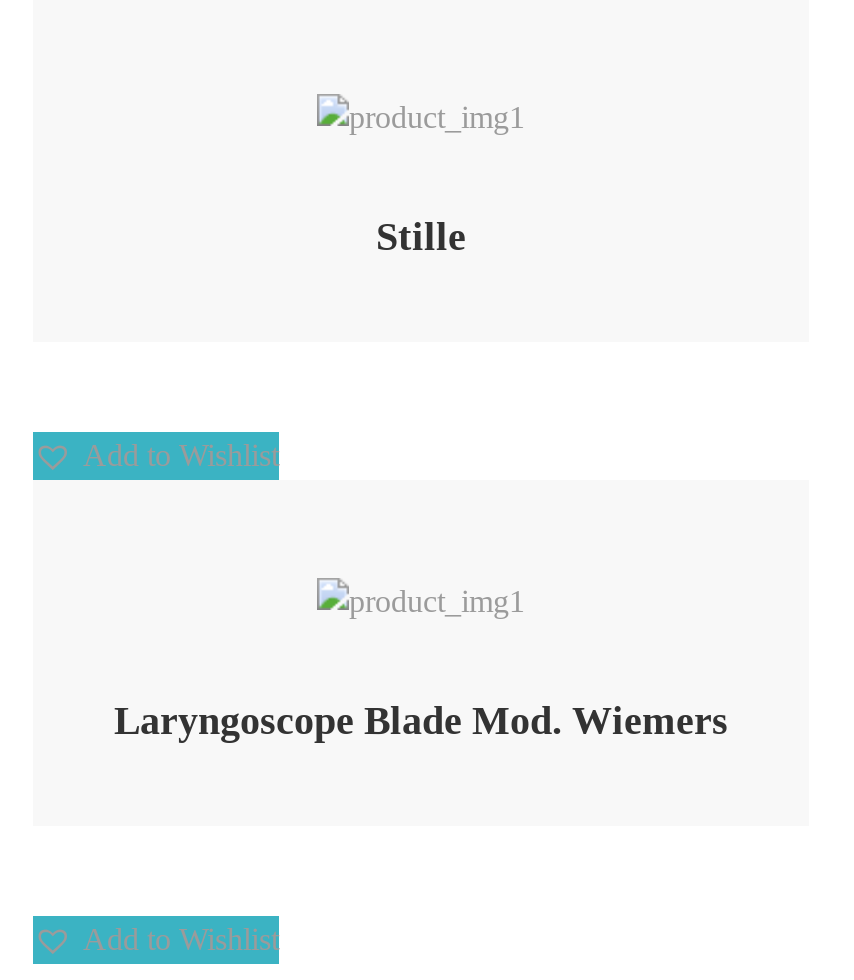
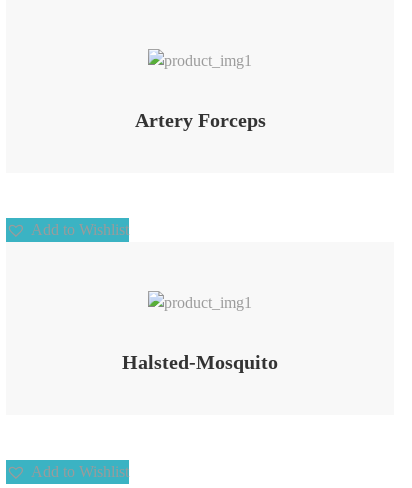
[376,213,466,257] Stille -> [134,109,265,131] Artery Forceps
[114,698,728,742] Laryngoscope Blade Mod. Wiemers -> [122,351,278,373] Halsted-Mosquito

